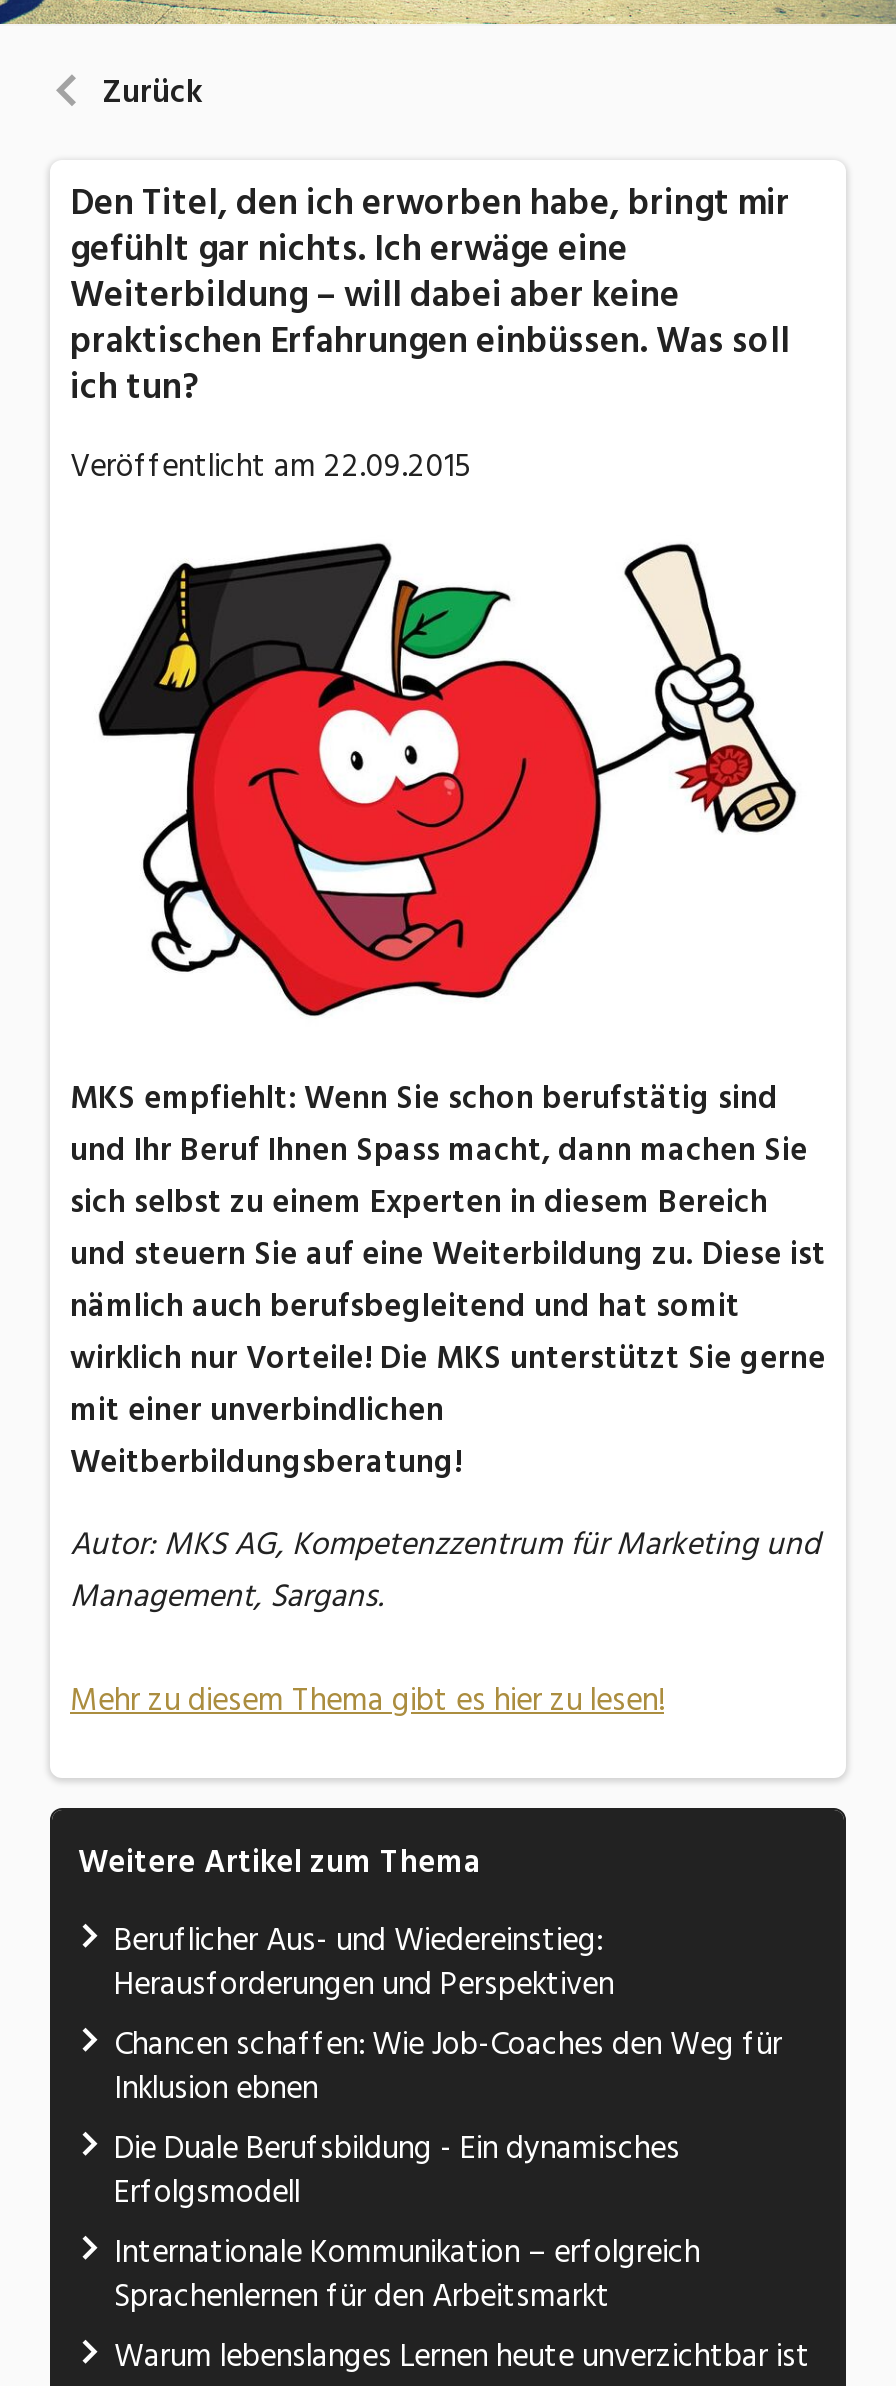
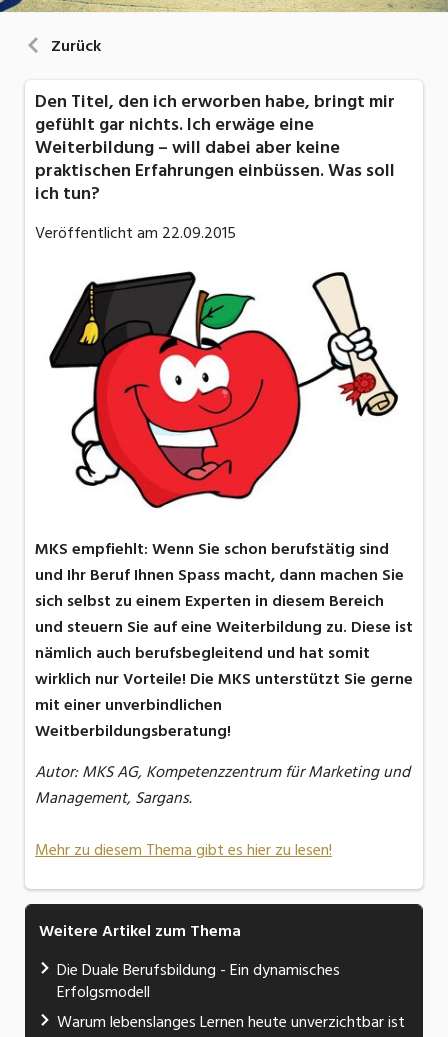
[114,1913,782,2113] Beruflicher Aus- und Wiedereinstieg: | Herausforderungen und Perspektiven | Chancen schaffen: Wie Job-Coaches den Weg für | Inklusion ebnen -> none
[114,2225,700,2321] Internationale Kommunikation – erfolgreich | Sprachenlernen für den Arbeitsmarkt -> none

